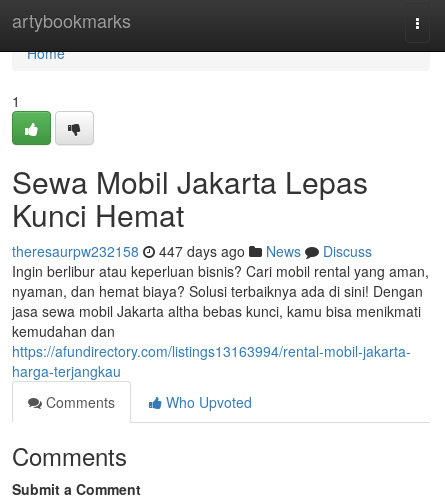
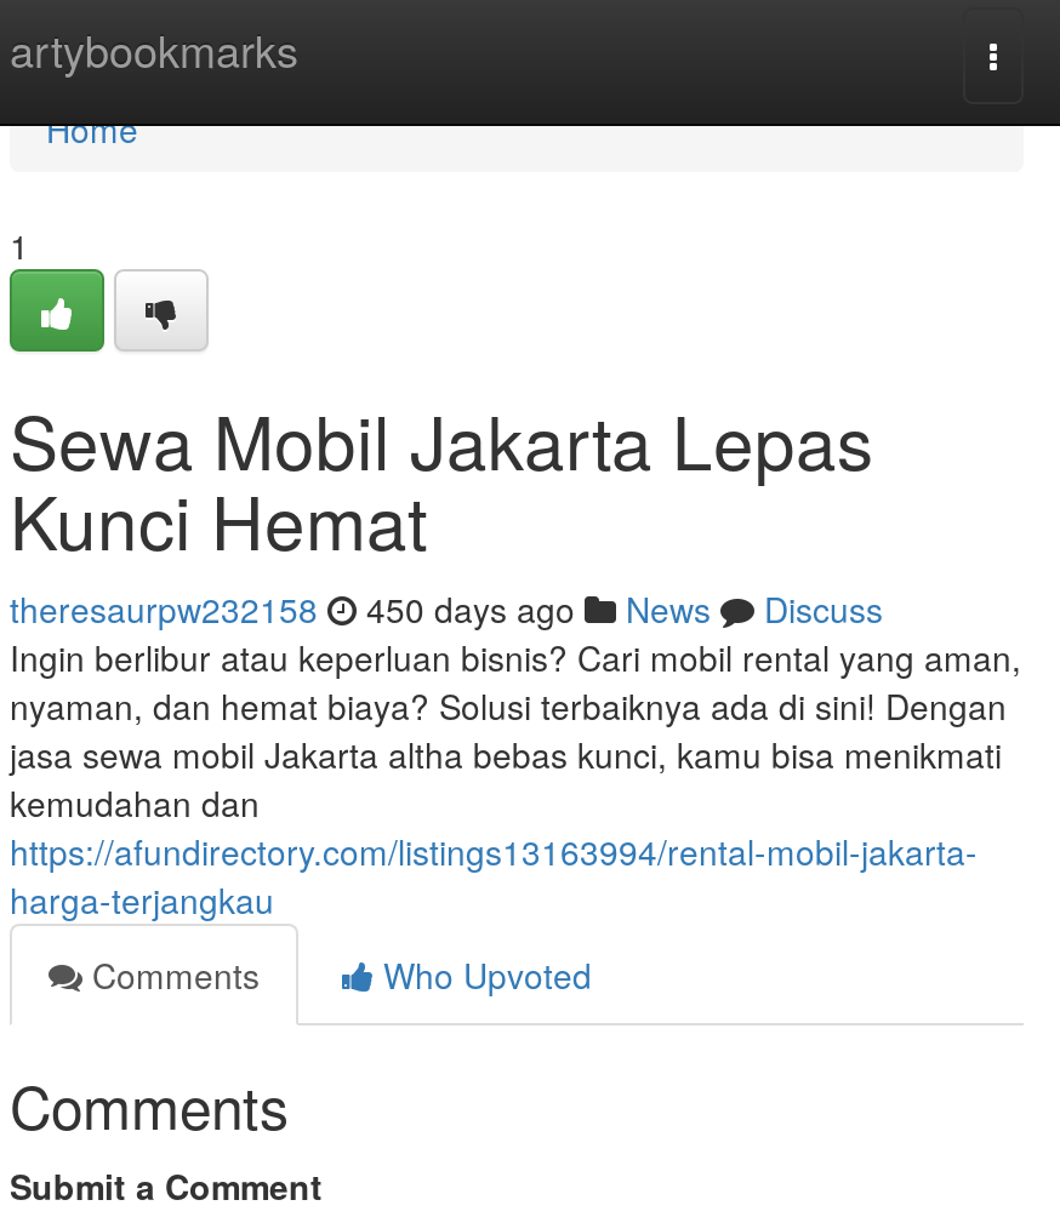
[12,241,372,261] theresaurpw232158 447 days ago News Discuss -> [10,584,883,633] theresaurpw232158 450 days ago News Discuss

